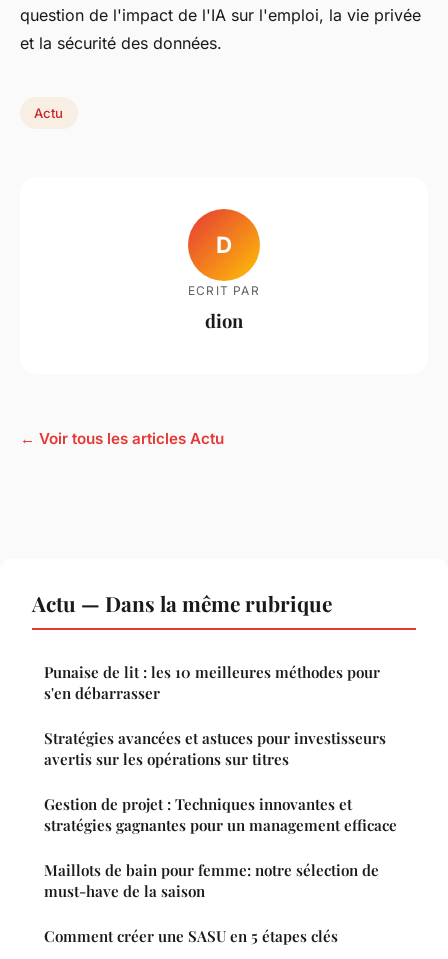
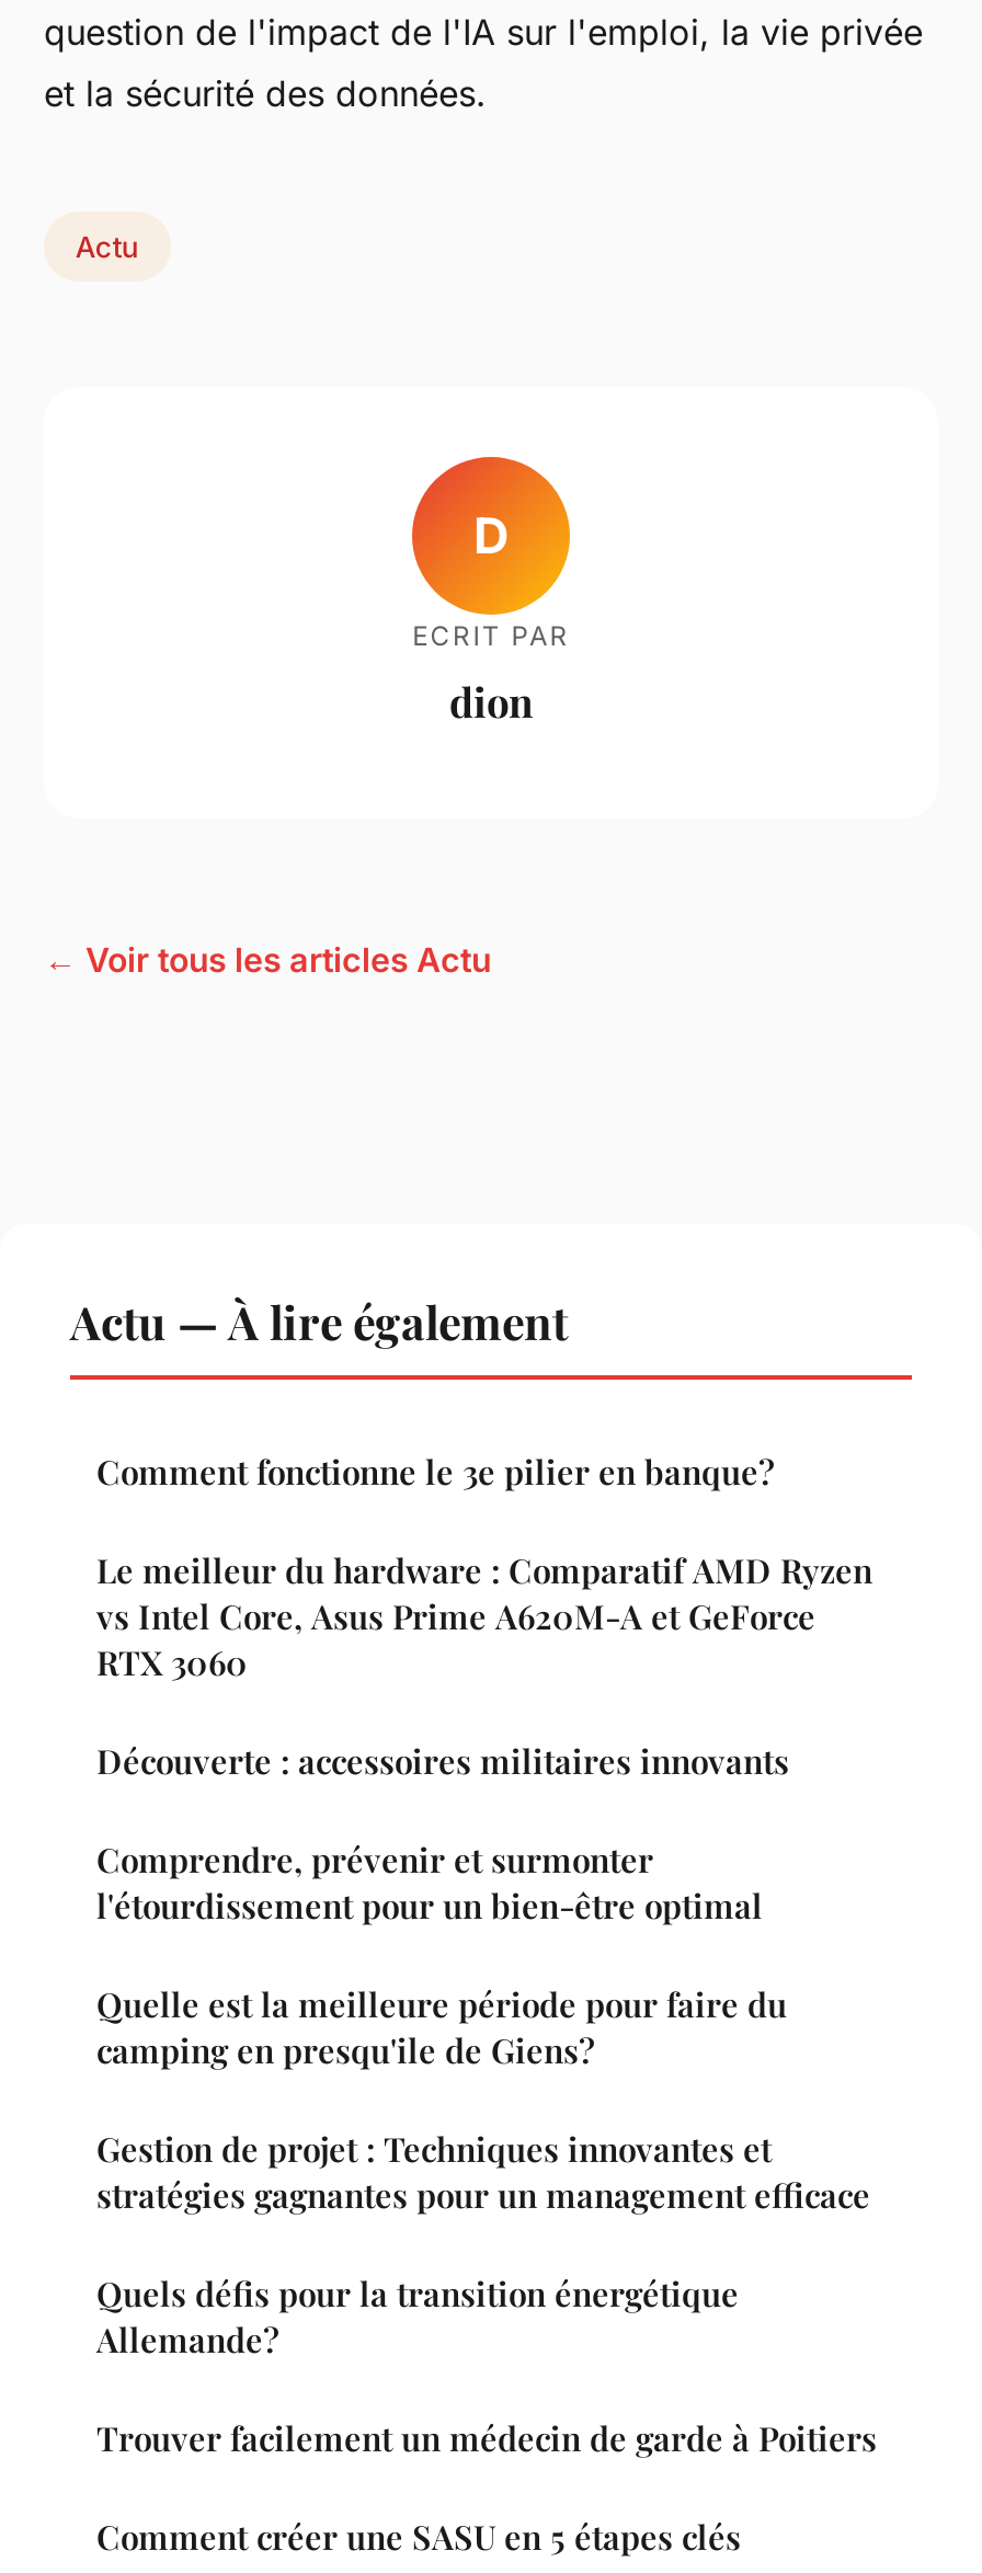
[32,589,386,769] Actu — Dans la même rubrique | Punaise de lit : les 10 meilleures méthodes pour | s'en débarrasser | Stratégies avancées et astuces pour investisseurs | avertis sur les opérations sur titres -> [70,1290,872,2072] Actu — À lire également | Comment fonctionne le 3e pilier en banque? | Le meilleur du hardware : Comparatif AMD Ryzen | vs Intel Core, Asus Prime A620M-A et GeForce | RTX 3060 | Découverte : accessoires militaires innovants | Comprendre, prévenir et surmonter | l'étourdissement pour un bien-être optimal | Quelle est la meilleure période pour faire du | camping en presqu'ile de Giens?
[44,860,379,901] Maillots de bain pour femme: notre sélection de | must-have de la saison -> [96,2272,877,2460] Quels défis pour la transition énergétique | Allemande? | Trouver facilement un médecin de garde à Poitiers

